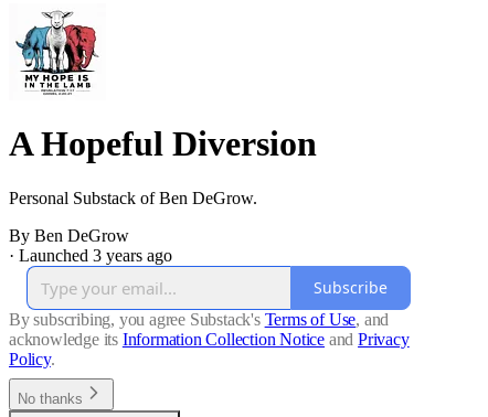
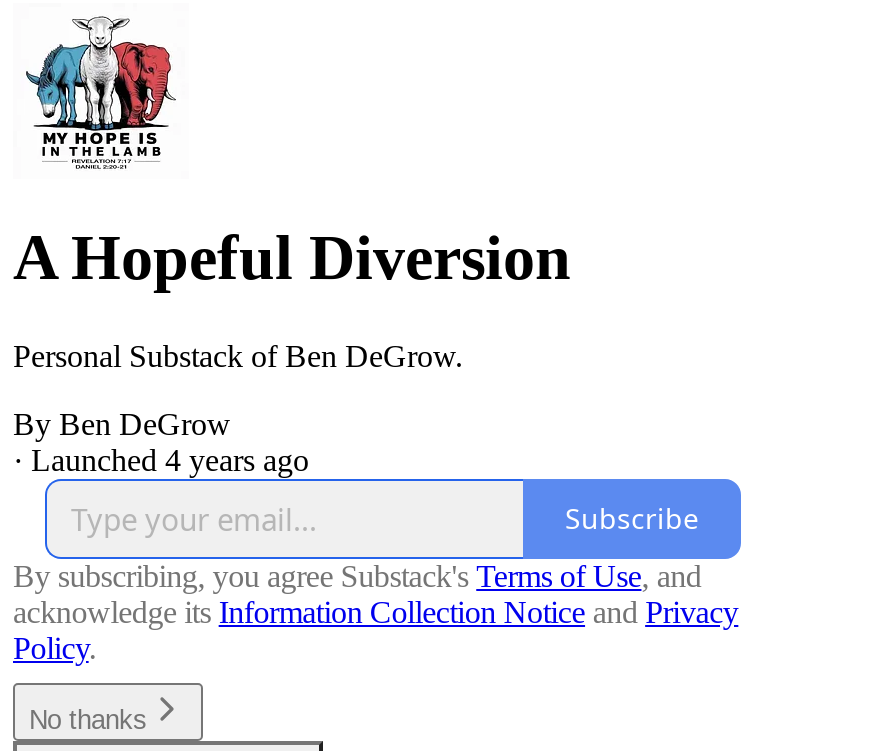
[9,246,172,265] · Launched 3 years ago -> [13,443,309,477] · Launched 4 years ago

